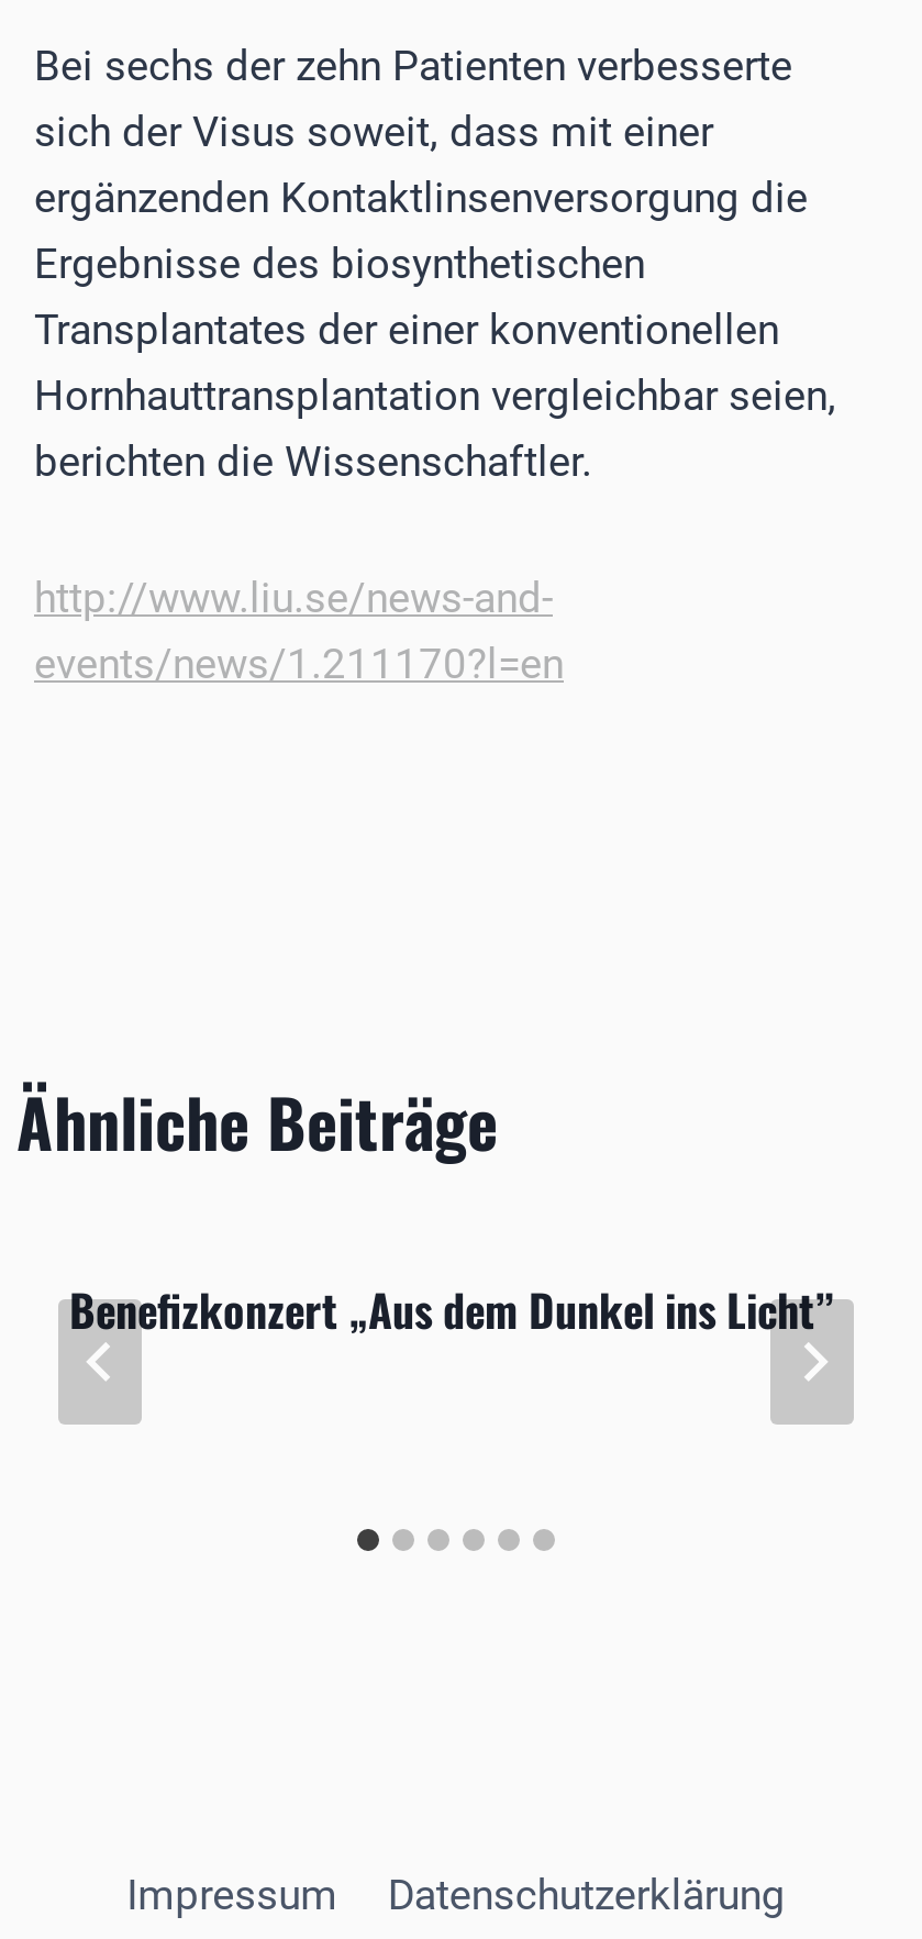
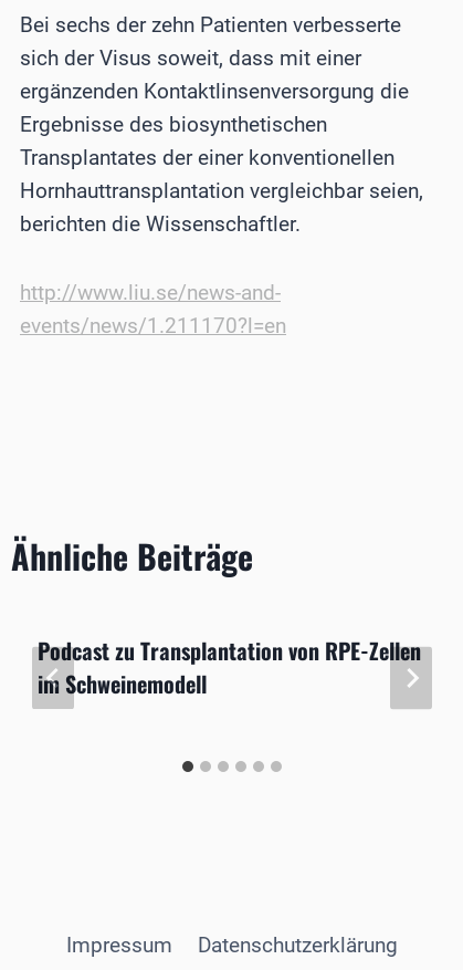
[69,1276,834,1342] Benefizkonzert „Aus dem Dunkel ins Licht” -> [38,634,421,700] Podcast zu Transplantation von RPE-Zellen | im Schweinemodell

